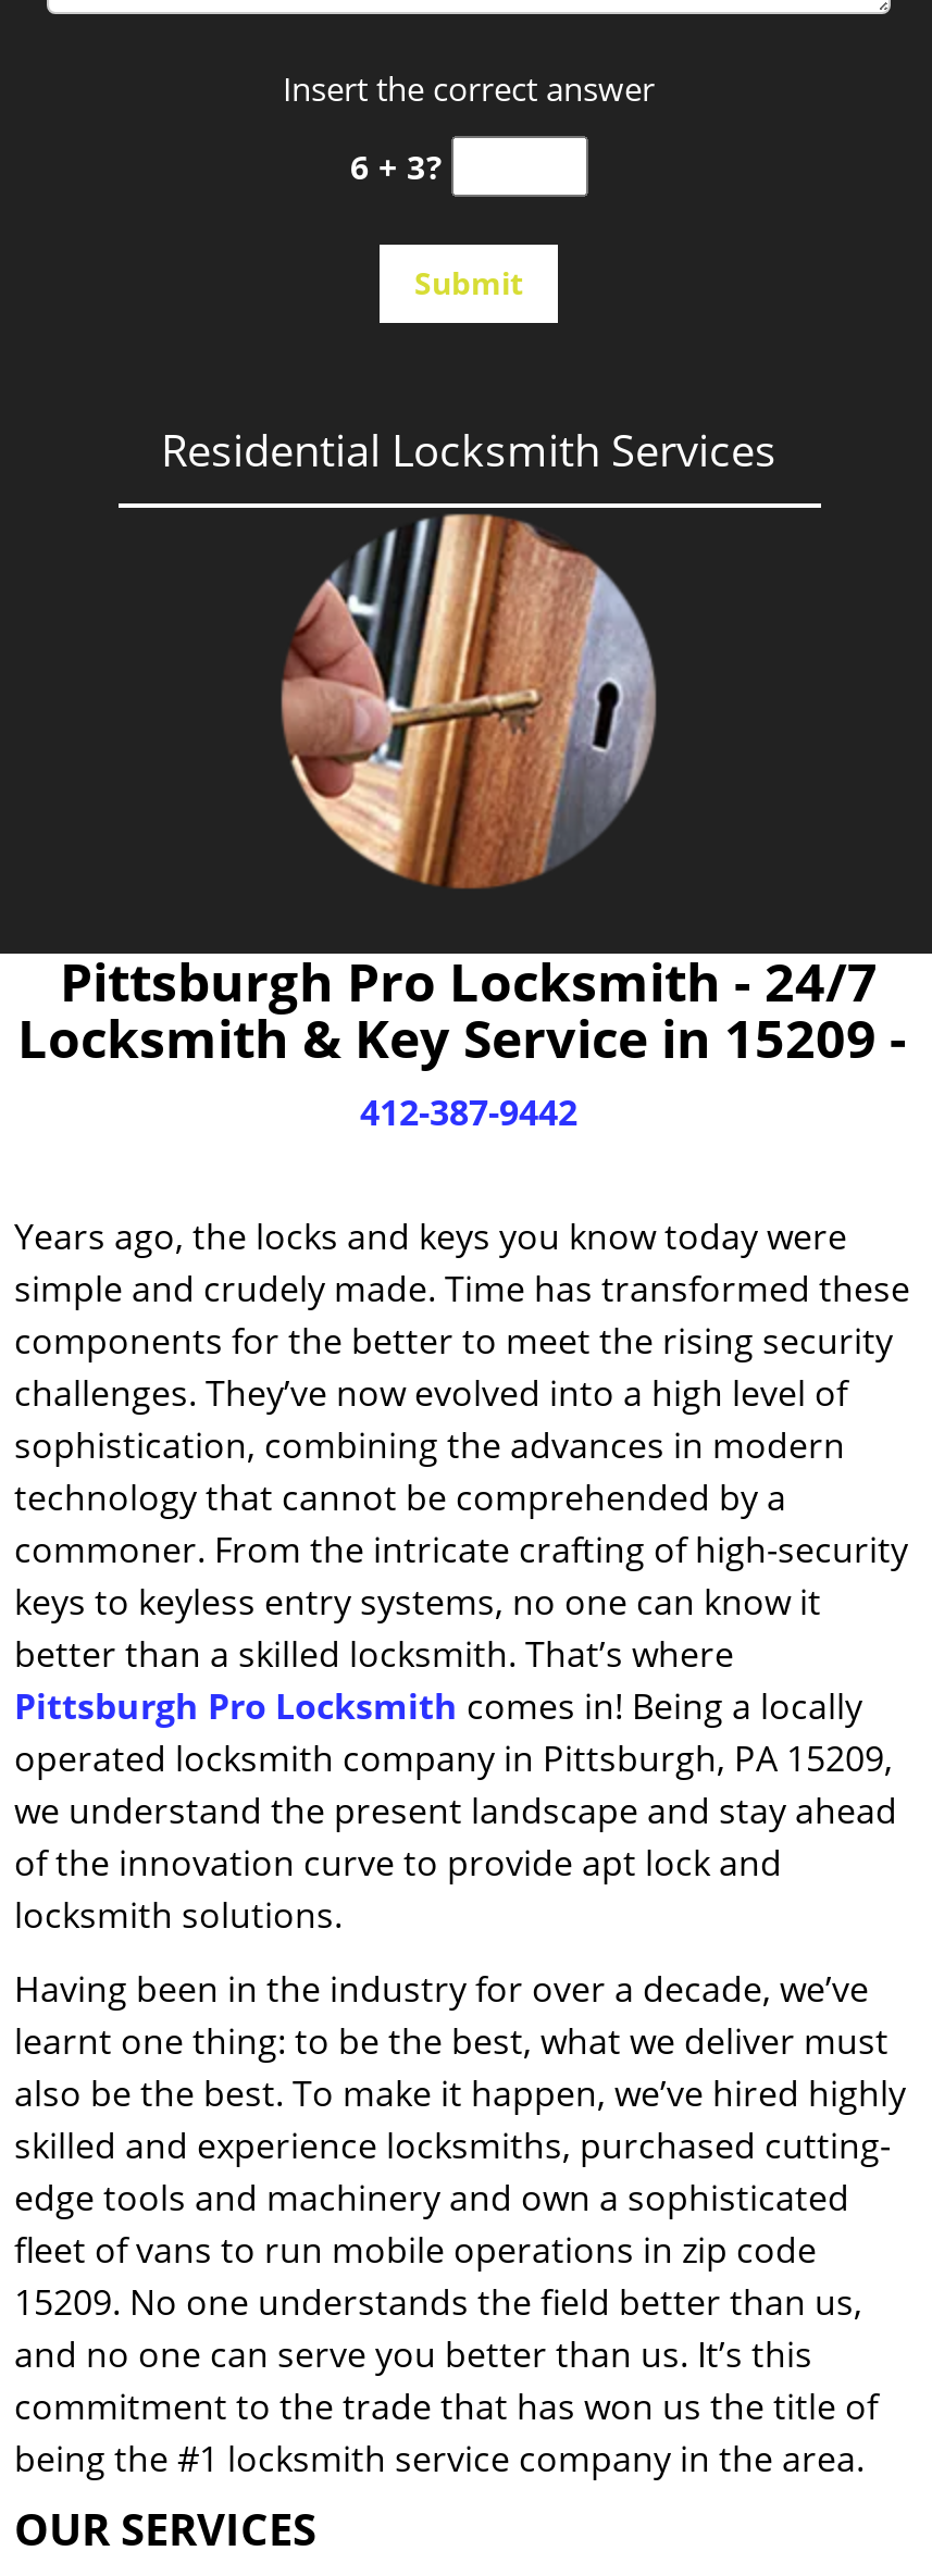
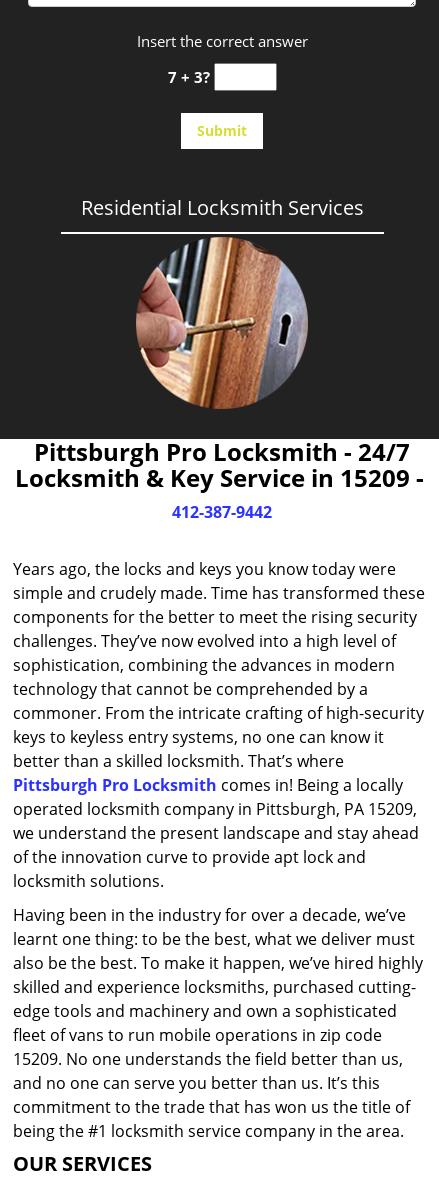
[350,145,442,188] 6 + 3? -> [167,67,209,87] 7 + 3?

